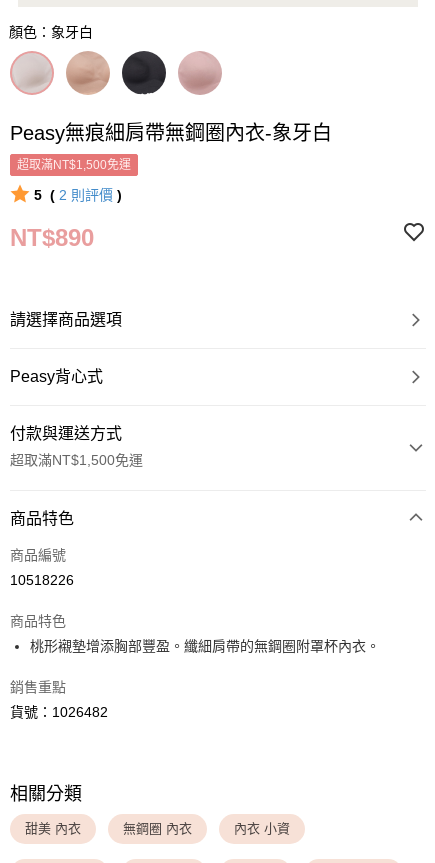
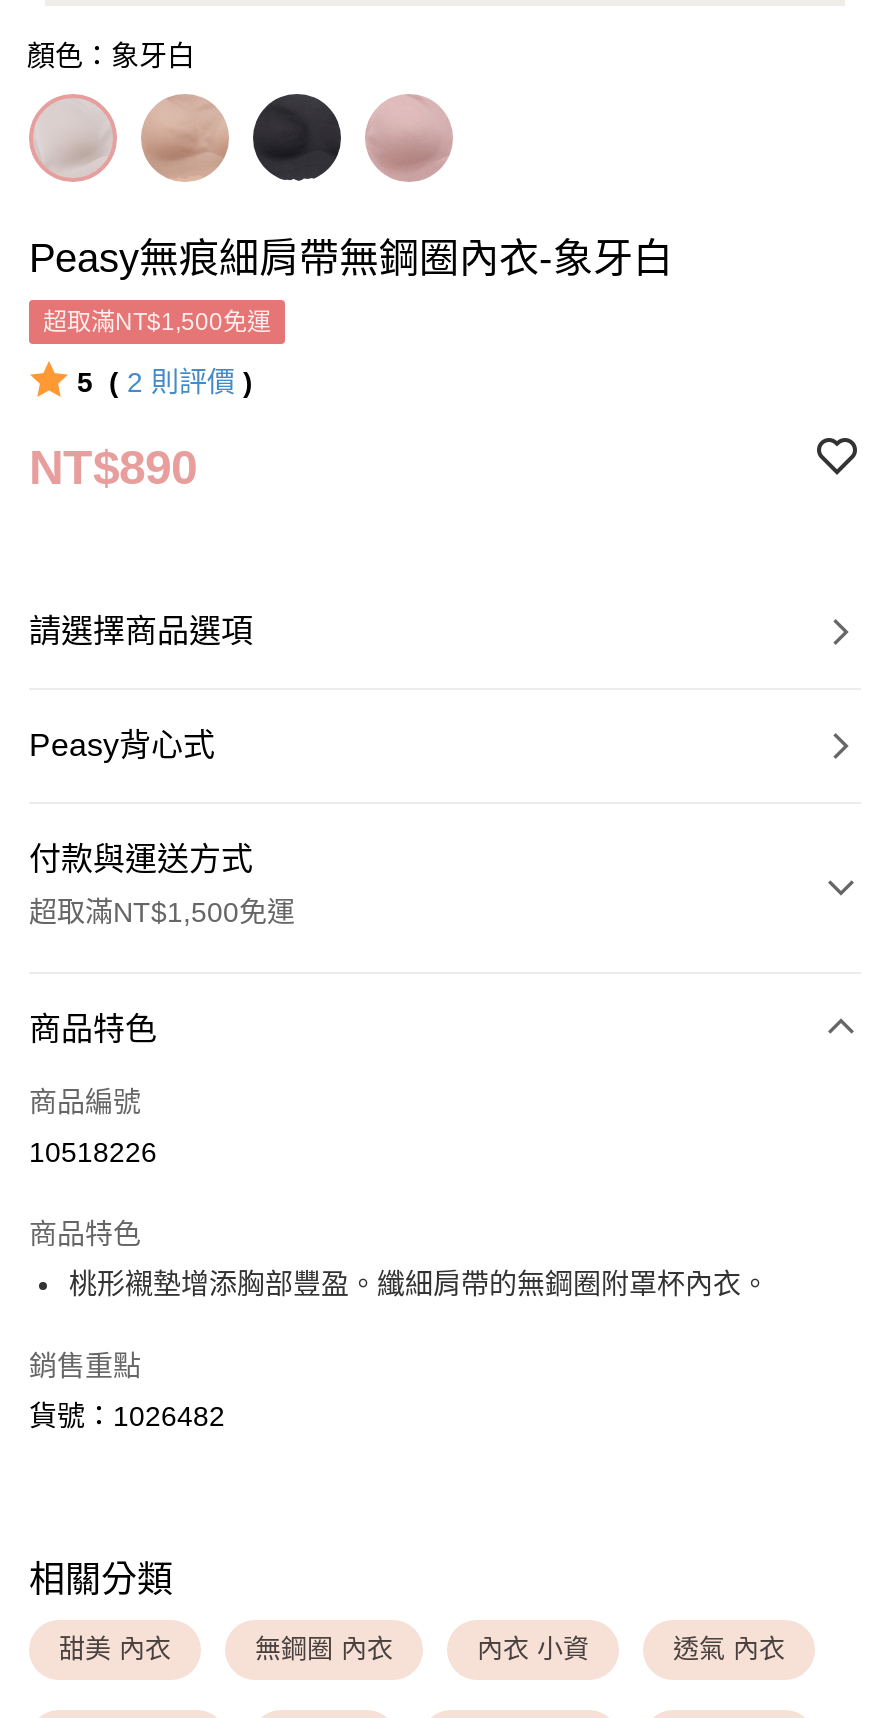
none -> [673,1634,785,1664] 透氣 內衣

